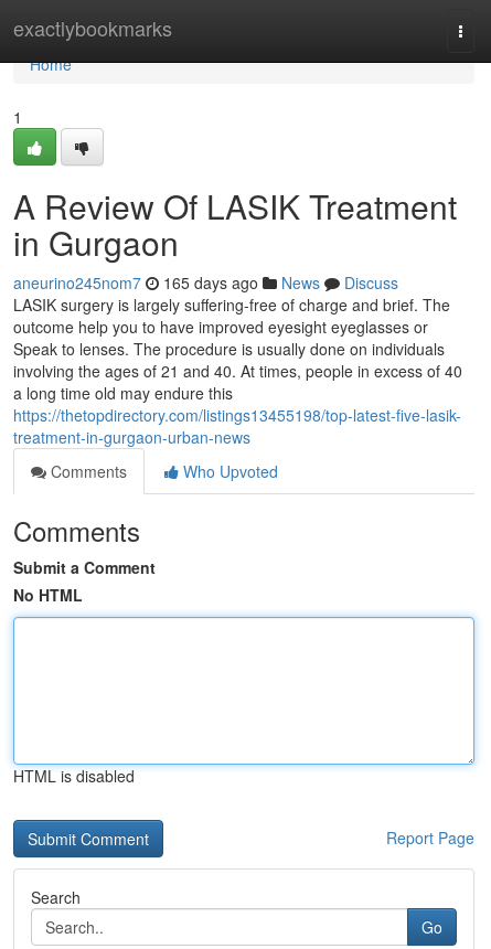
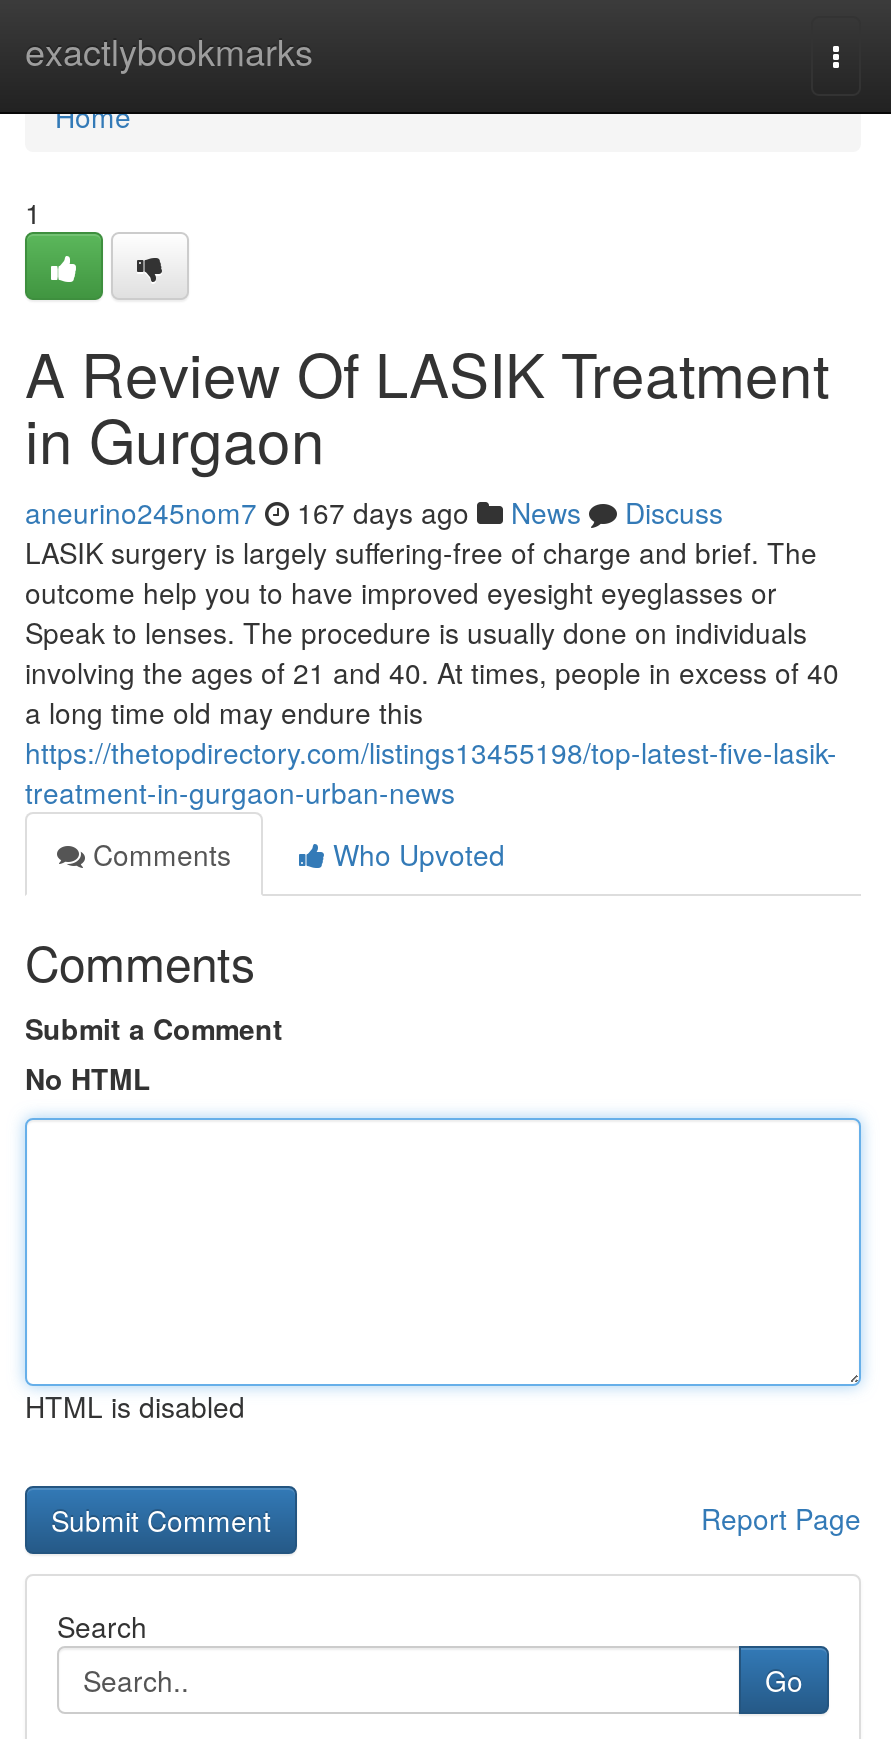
[13,271,398,294] aneurino245nom7 165 days ago News Discuss -> [25,492,723,532] aneurino245nom7 167 days ago News Discuss

